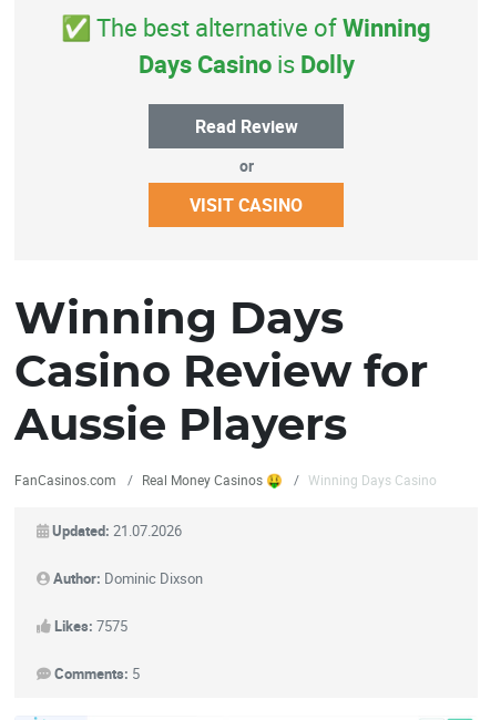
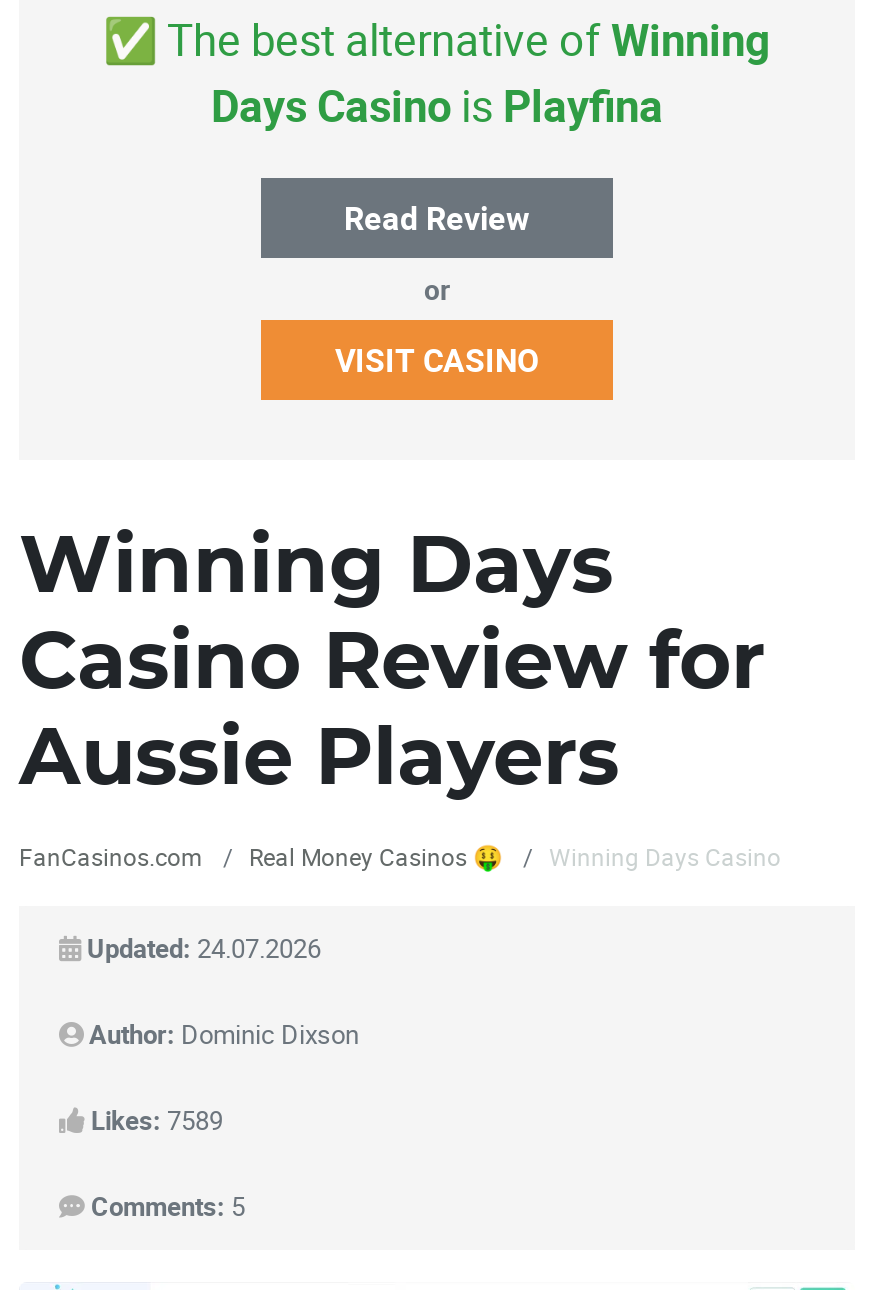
[138,48,354,80] Days Casino is Dolly -> [211,76,663,134] Days Casino is Playfina
[52,521,182,541] Updated: 21.07.2026 -> [87,930,321,966] Updated: 24.07.2026
[54,616,127,636] Likes: 7575 -> [91,1102,223,1138] Likes: 7589

